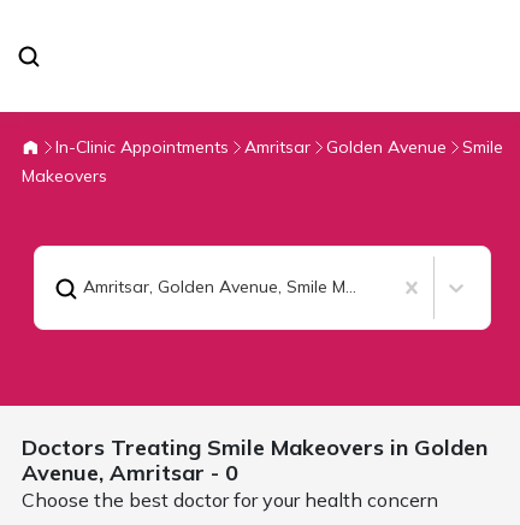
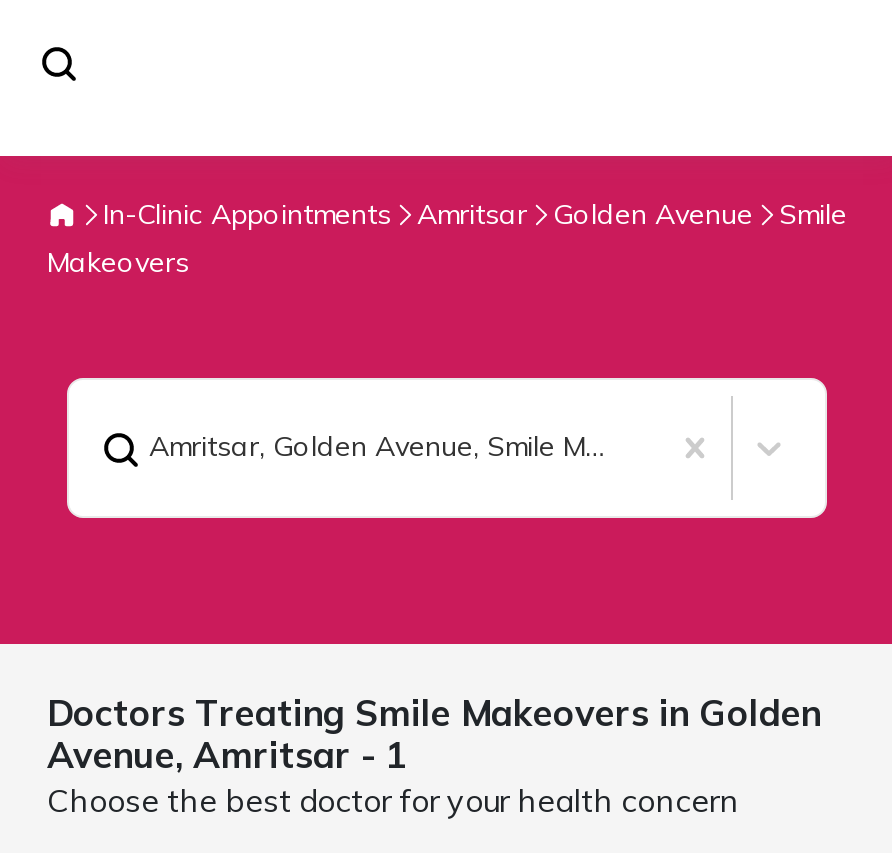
[22,459,238,486] Avenue, Amritsar - 0 -> [47,732,407,778] Avenue, Amritsar - 1

